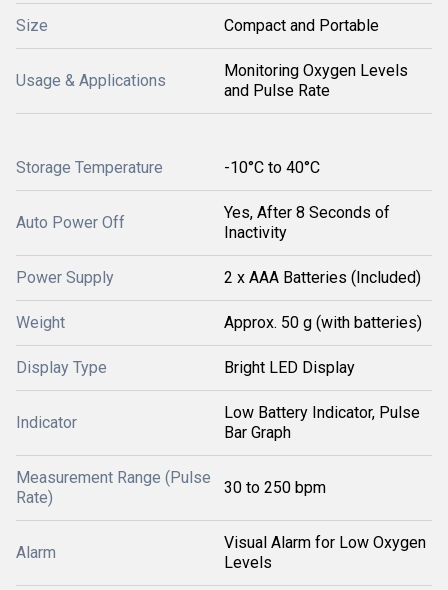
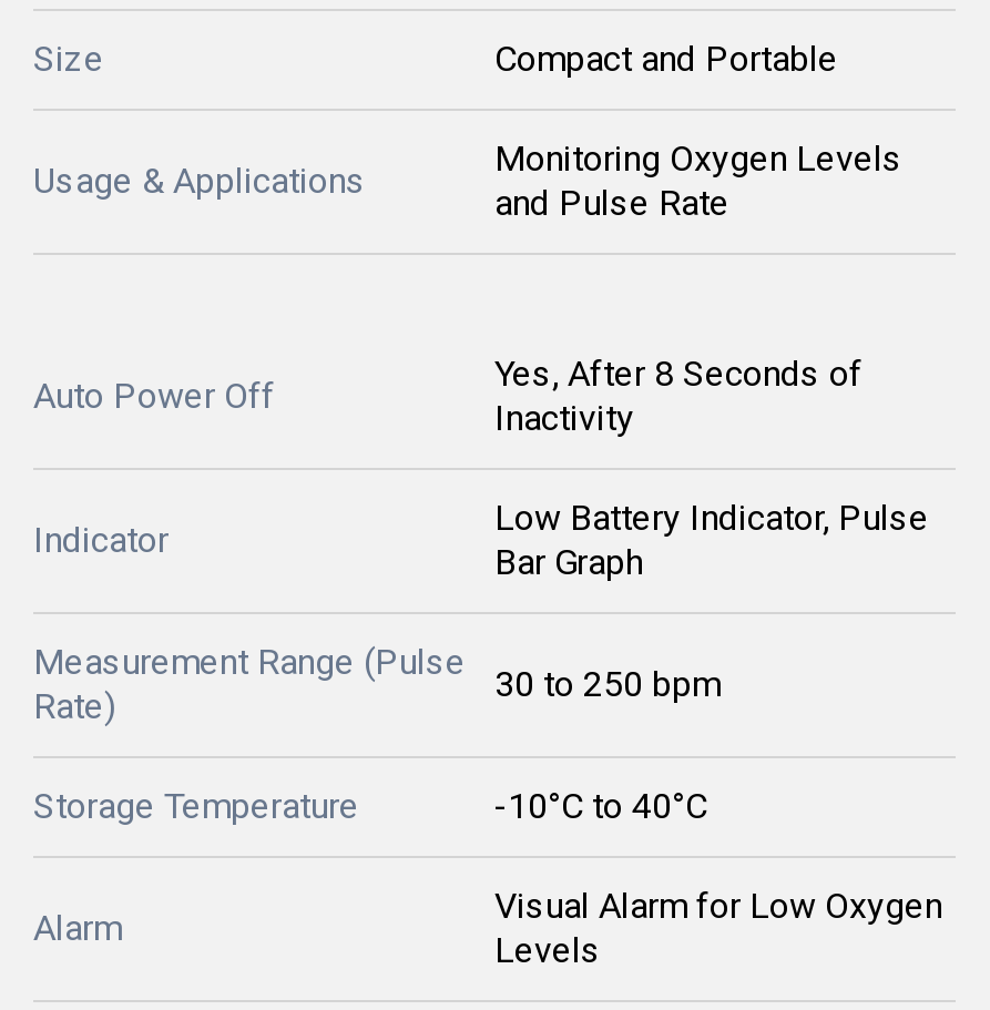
moved [16,158,320,177] -> [33,785,707,827]: Storage Temperature | -10°C to 40°C
[16,268,422,377] Power Supply | 2 x AAA Batteries (Included) | Weight | Approx. 50 g (with batteries) | Display Type | Bright LED Display -> none
moved [16,403,420,507] -> [33,497,929,727]: Indicator | Low Battery Indicator, Pulse | Bar Graph | Measurement Range (Pulse | Rate) | 30 to 250 bpm

